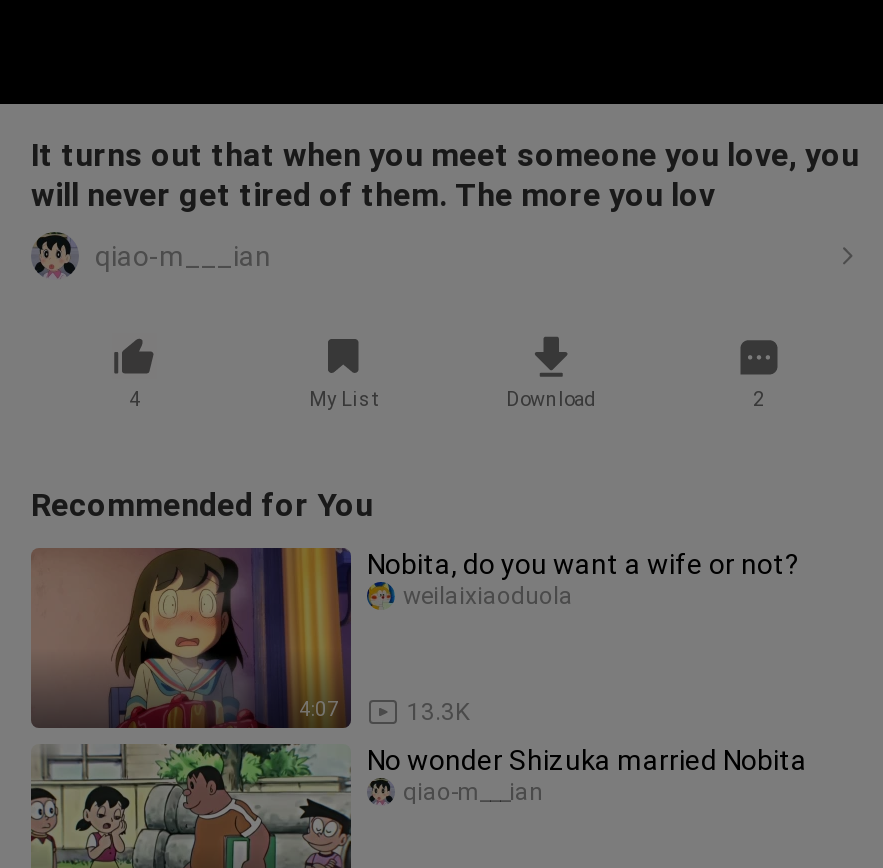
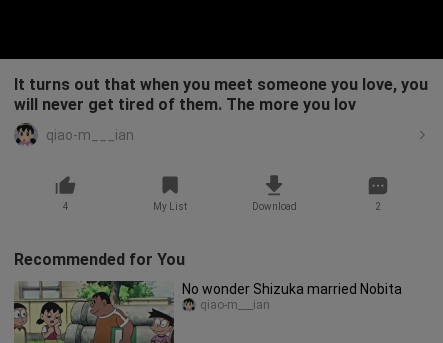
[31,546,353,730] [image] | 4:07 -> none
[367,548,799,580] Nobita, do you want a wife or not? -> none
[403,582,573,610] weilaixiaoduola -> none
[407,698,469,726] 13.3K -> none

